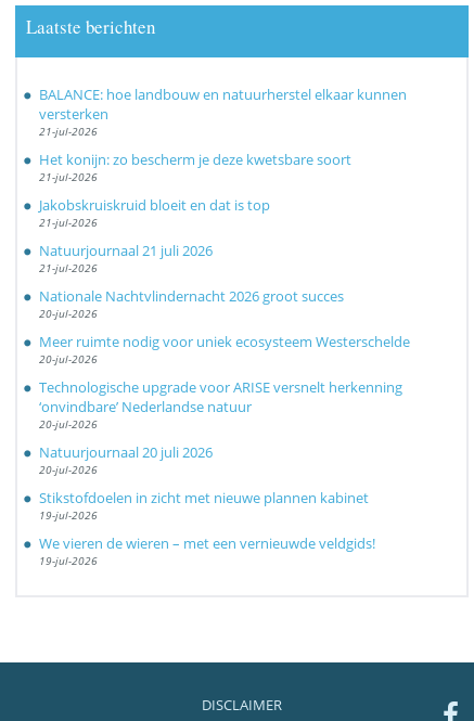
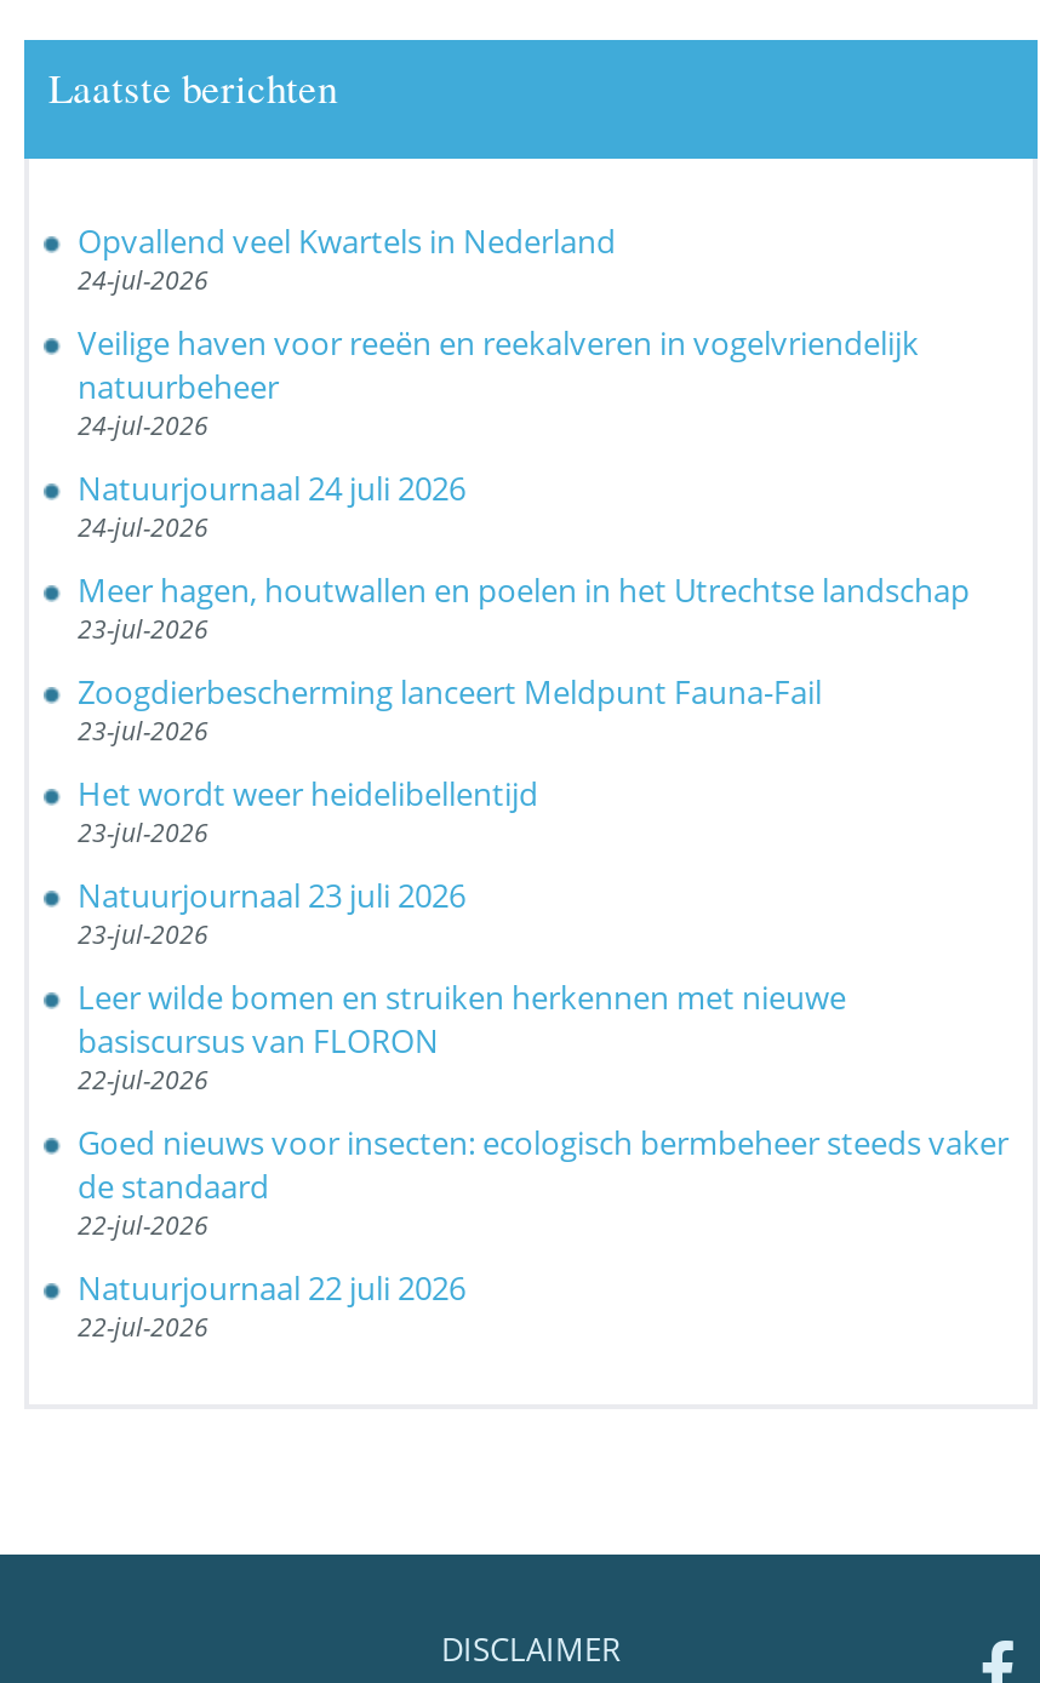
[39,85,407,139] BALANCE: hoe landbouw en natuurherstel elkaar kunnen | versterken | 21-jul-2026 -> [78,219,616,297] Opvallend veel Kwartels in Nederland | 24-jul-2026
[39,150,351,185] Het konijn: zo bescherm je deze kwetsbare soort | 21-jul-2026 -> [78,321,919,442] Veilige haven voor reeën en reekalveren in vogelvriendelijk | natuurbeheer | 24-jul-2026
[39,196,270,230] Jakobskruiskruid bloeit en dat is top | 21-jul-2026 -> [78,466,465,544] Natuurjournaal 24 juli 2026 | 24-jul-2026
[39,241,213,276] Natuurjournaal 21 juli 2026 | 21-jul-2026 -> [78,568,970,646] Meer hagen, houtwallen en poelen in het Utrechtse landschap | 23-jul-2026
[39,287,344,321] Nationale Nachtvlindernacht 2026 groot succes | 20-jul-2026 -> [78,670,822,747] Zoogdierbescherming lanceert Meldpunt Fauna-Fail | 23-jul-2026
[39,332,410,367] Meer ruimte nodig voor uniek ecosysteem Westerschelde | 20-jul-2026 -> [78,772,538,849] Het wordt weer heidelibellentijd | 23-jul-2026
[39,378,402,432] Technologische upgrade voor ARISE versnelt herkenning | ‘onvindbare’ Nederlandse natuur | 20-jul-2026 -> [78,873,465,951] Natuurjournaal 23 juli 2026 | 23-jul-2026
[39,443,213,477] Natuurjournaal 20 juli 2026 | 20-jul-2026 -> [78,975,846,1096] Leer wilde bomen en struiken herkennen met nieuwe | basiscursus van FLORON | 22-jul-2026
[39,488,369,523] Stikstofdoelen in zicht met nieuwe plannen kabinet | 19-jul-2026 -> [78,1121,1008,1242] Goed nieuws voor insecten: ecologisch bermbeheer steeds vaker | de standaard | 22-jul-2026
[39,534,375,569] We vieren de wieren – met een vernieuwde veldgids! | 19-jul-2026 -> [78,1266,465,1343] Natuurjournaal 22 juli 2026 | 22-jul-2026

